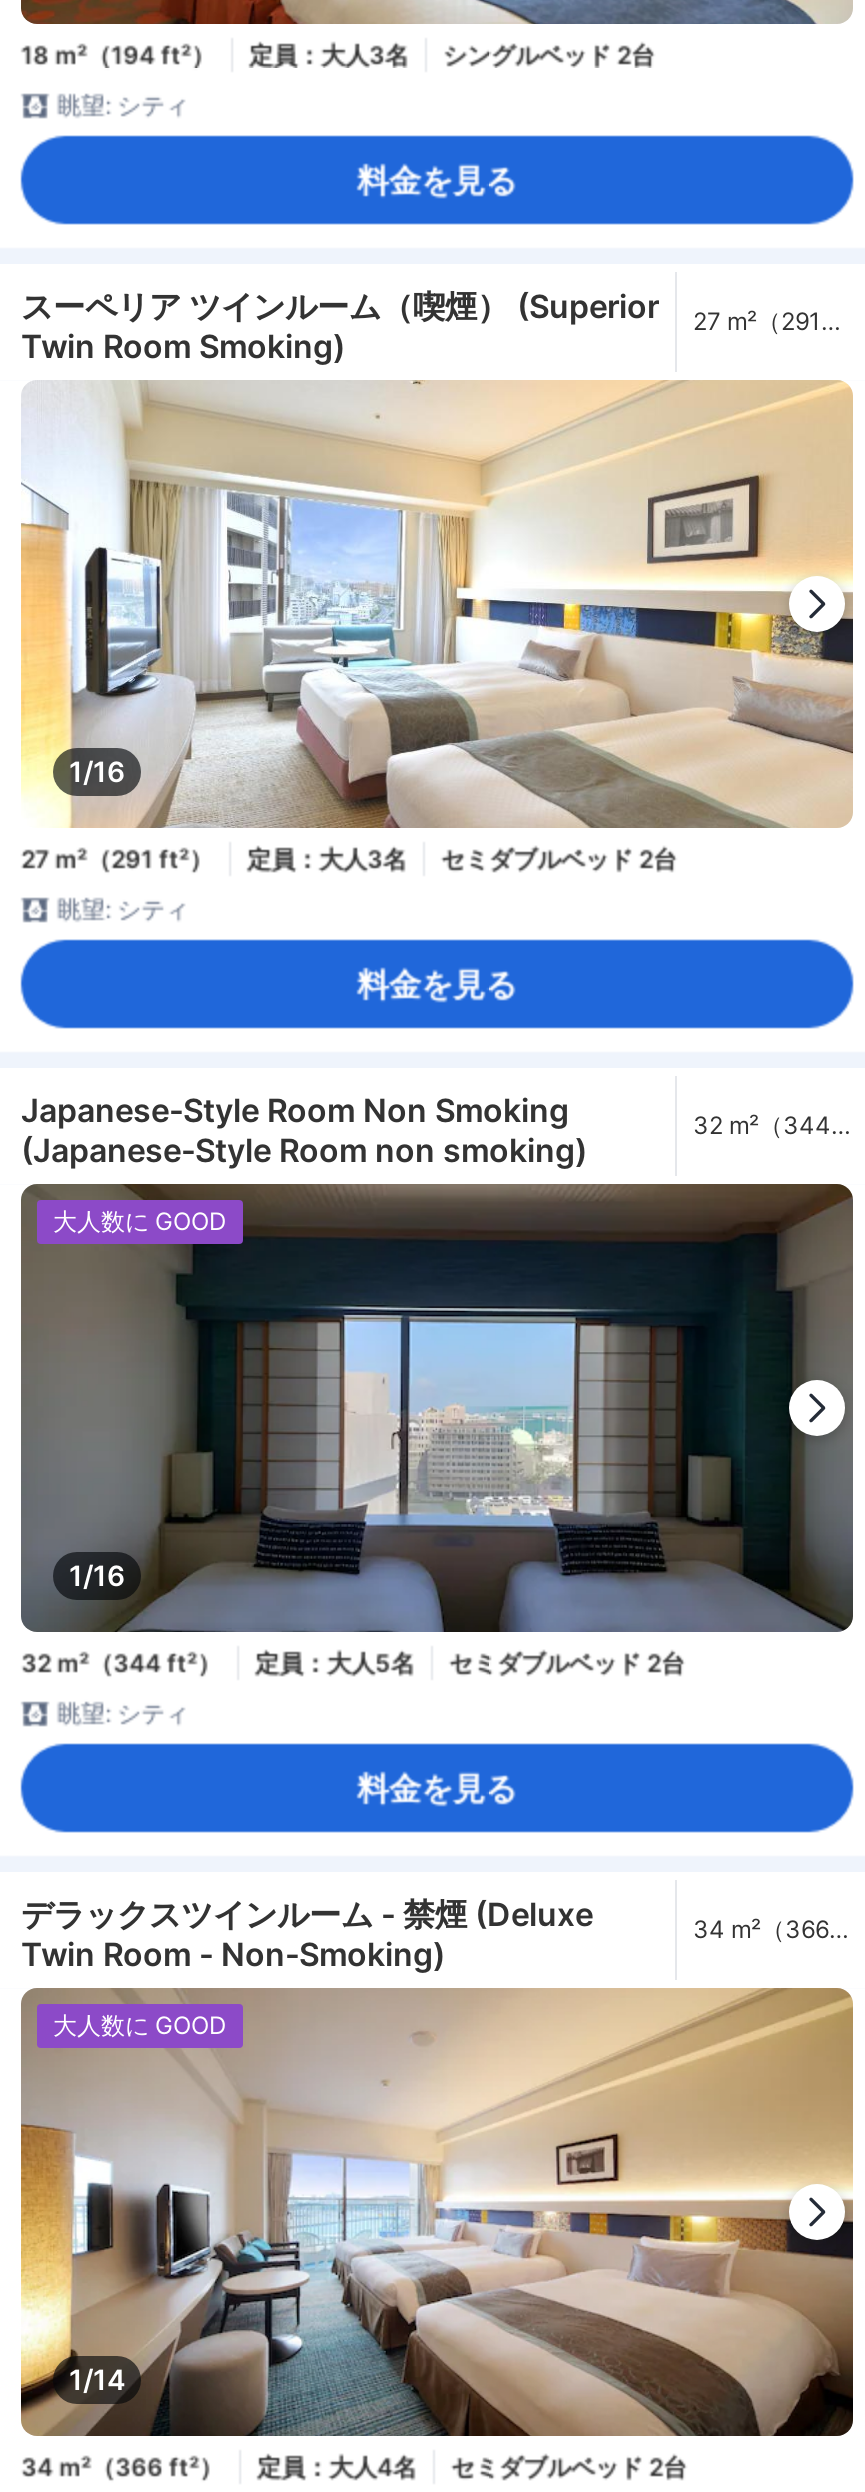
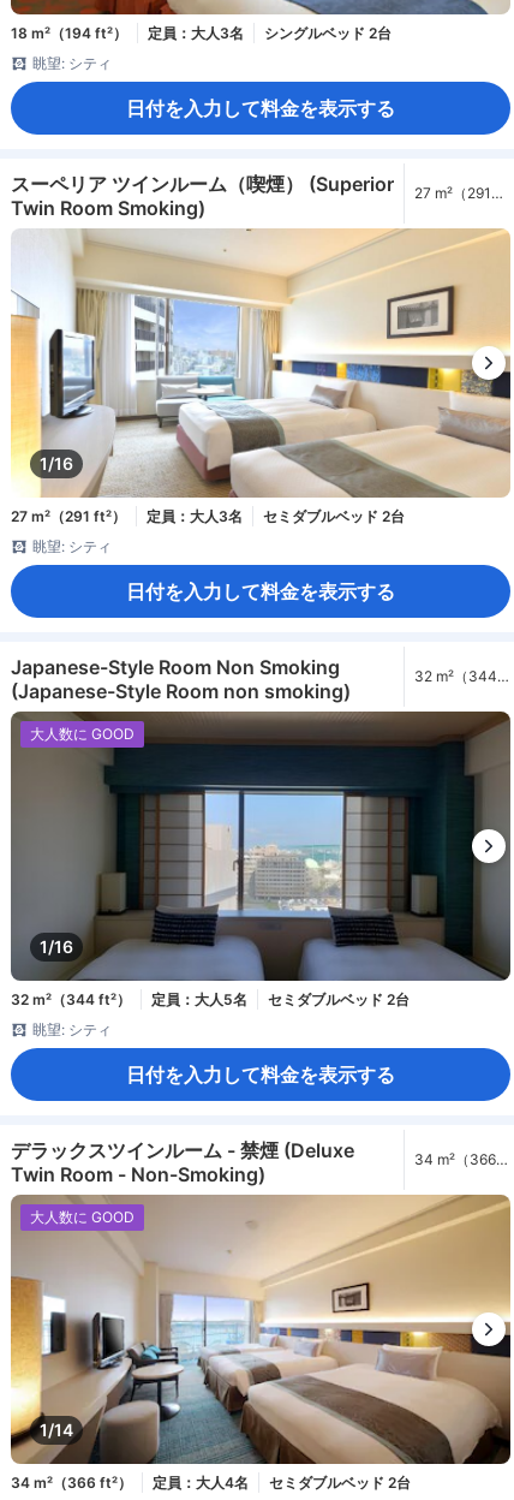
[357,160,517,200] 料金を見る -> [126,96,395,120] 日付を入力して料金を表示する
[357,964,517,1004] 料金を見る -> [126,580,395,604] 日付を入力して料金を表示する
[357,1768,517,1808] 料金を見る -> [126,1063,395,1087] 日付を入力して料金を表示する

